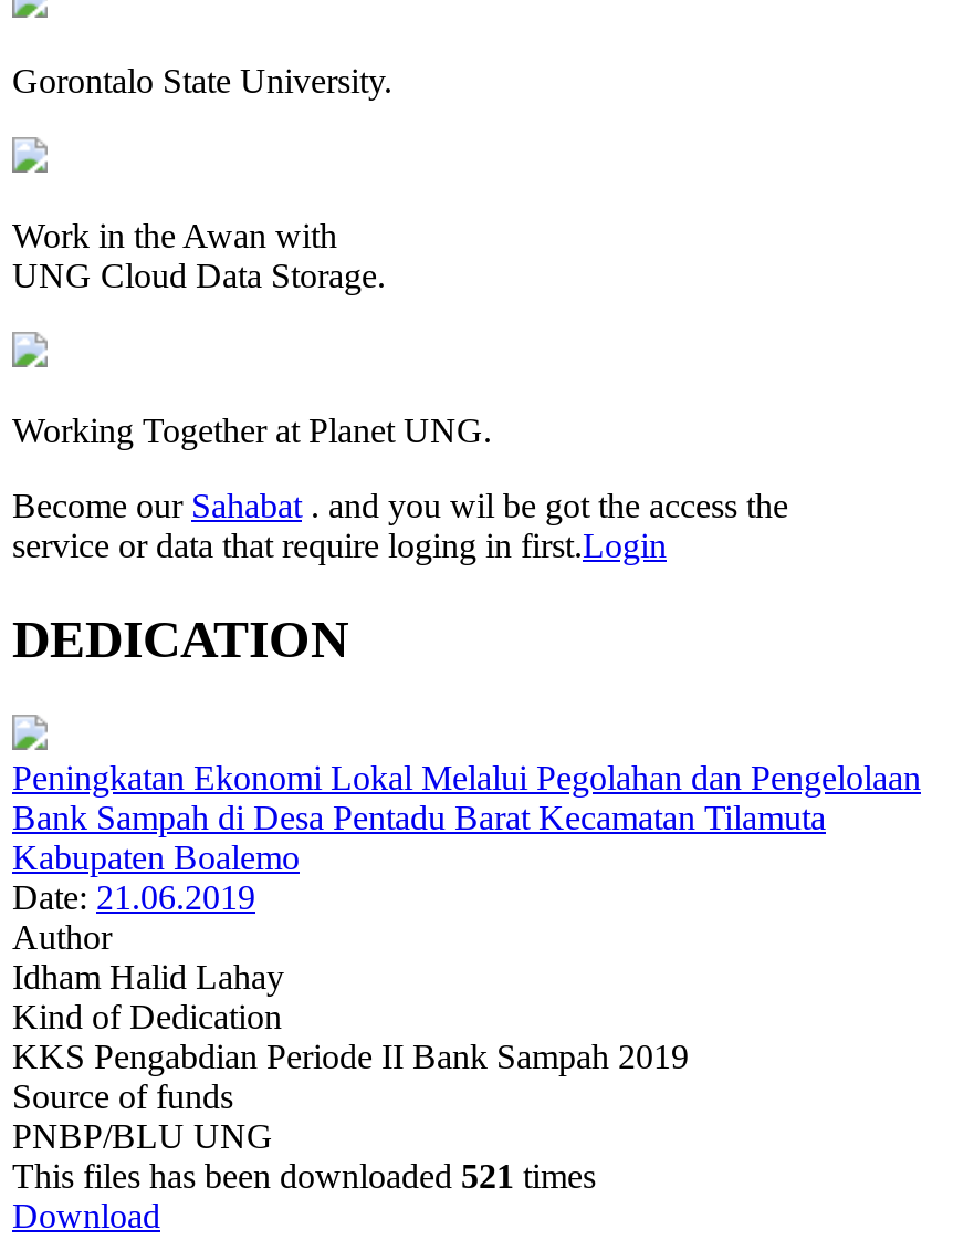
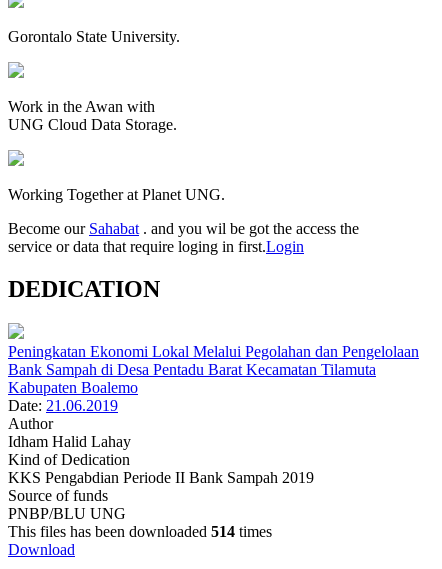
[12,1157,596,1194] This files has been downloaded 521 times -> [8,523,272,540] This files has been downloaded 514 times

